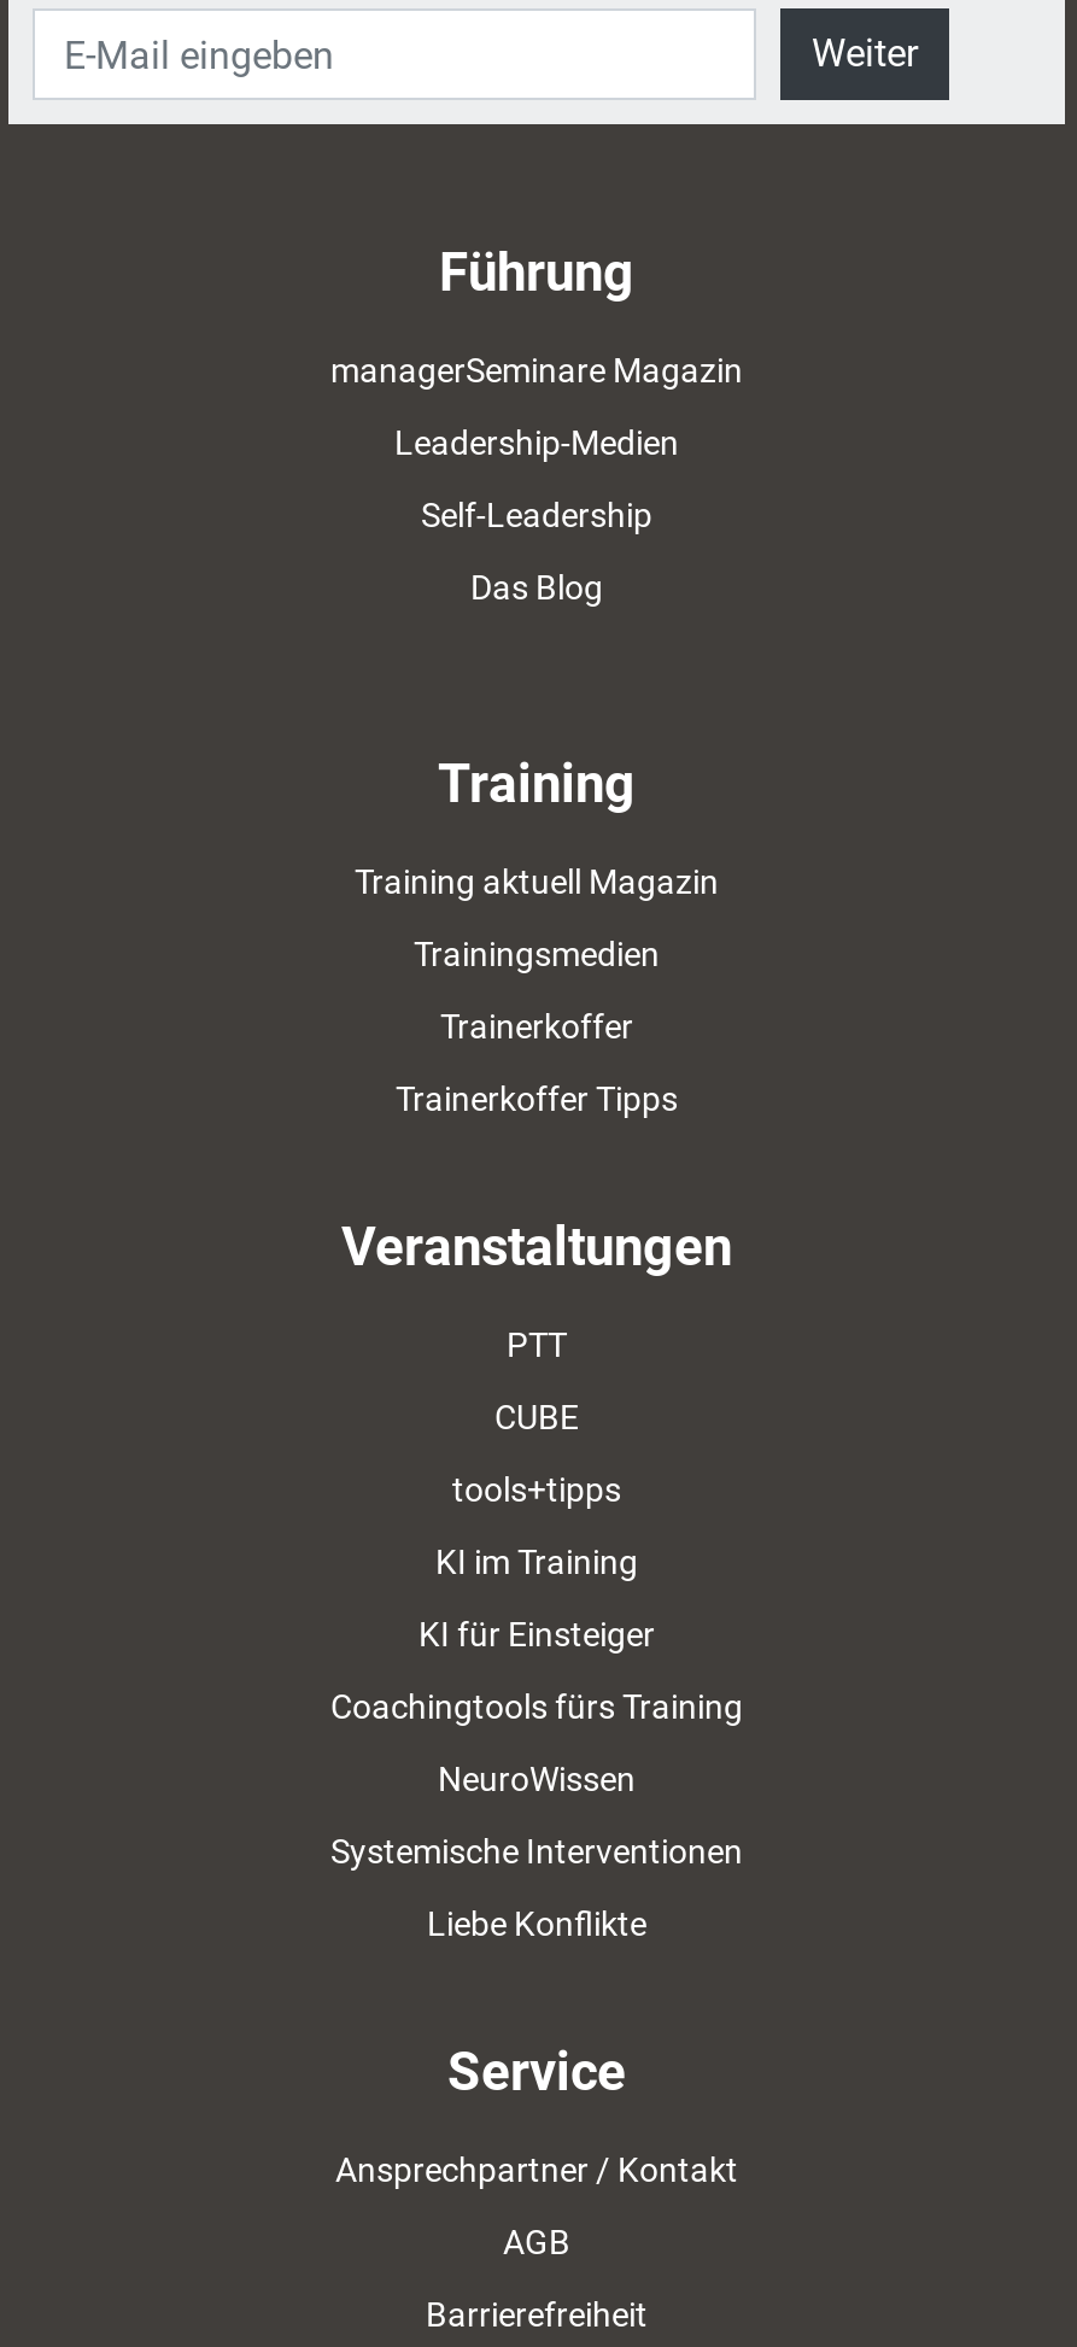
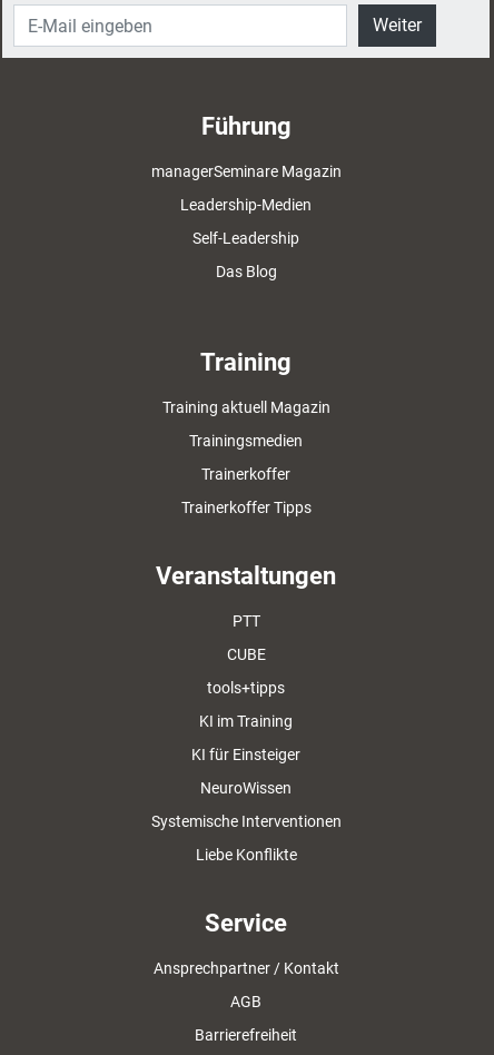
[330,1687,743,1726] Coachingtools fürs Training -> none

